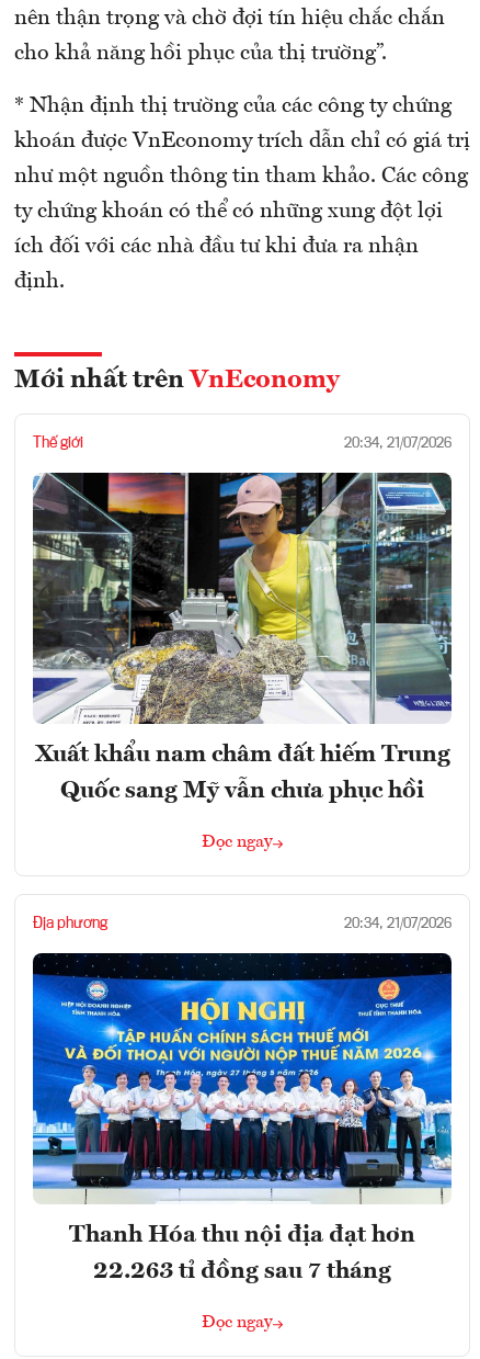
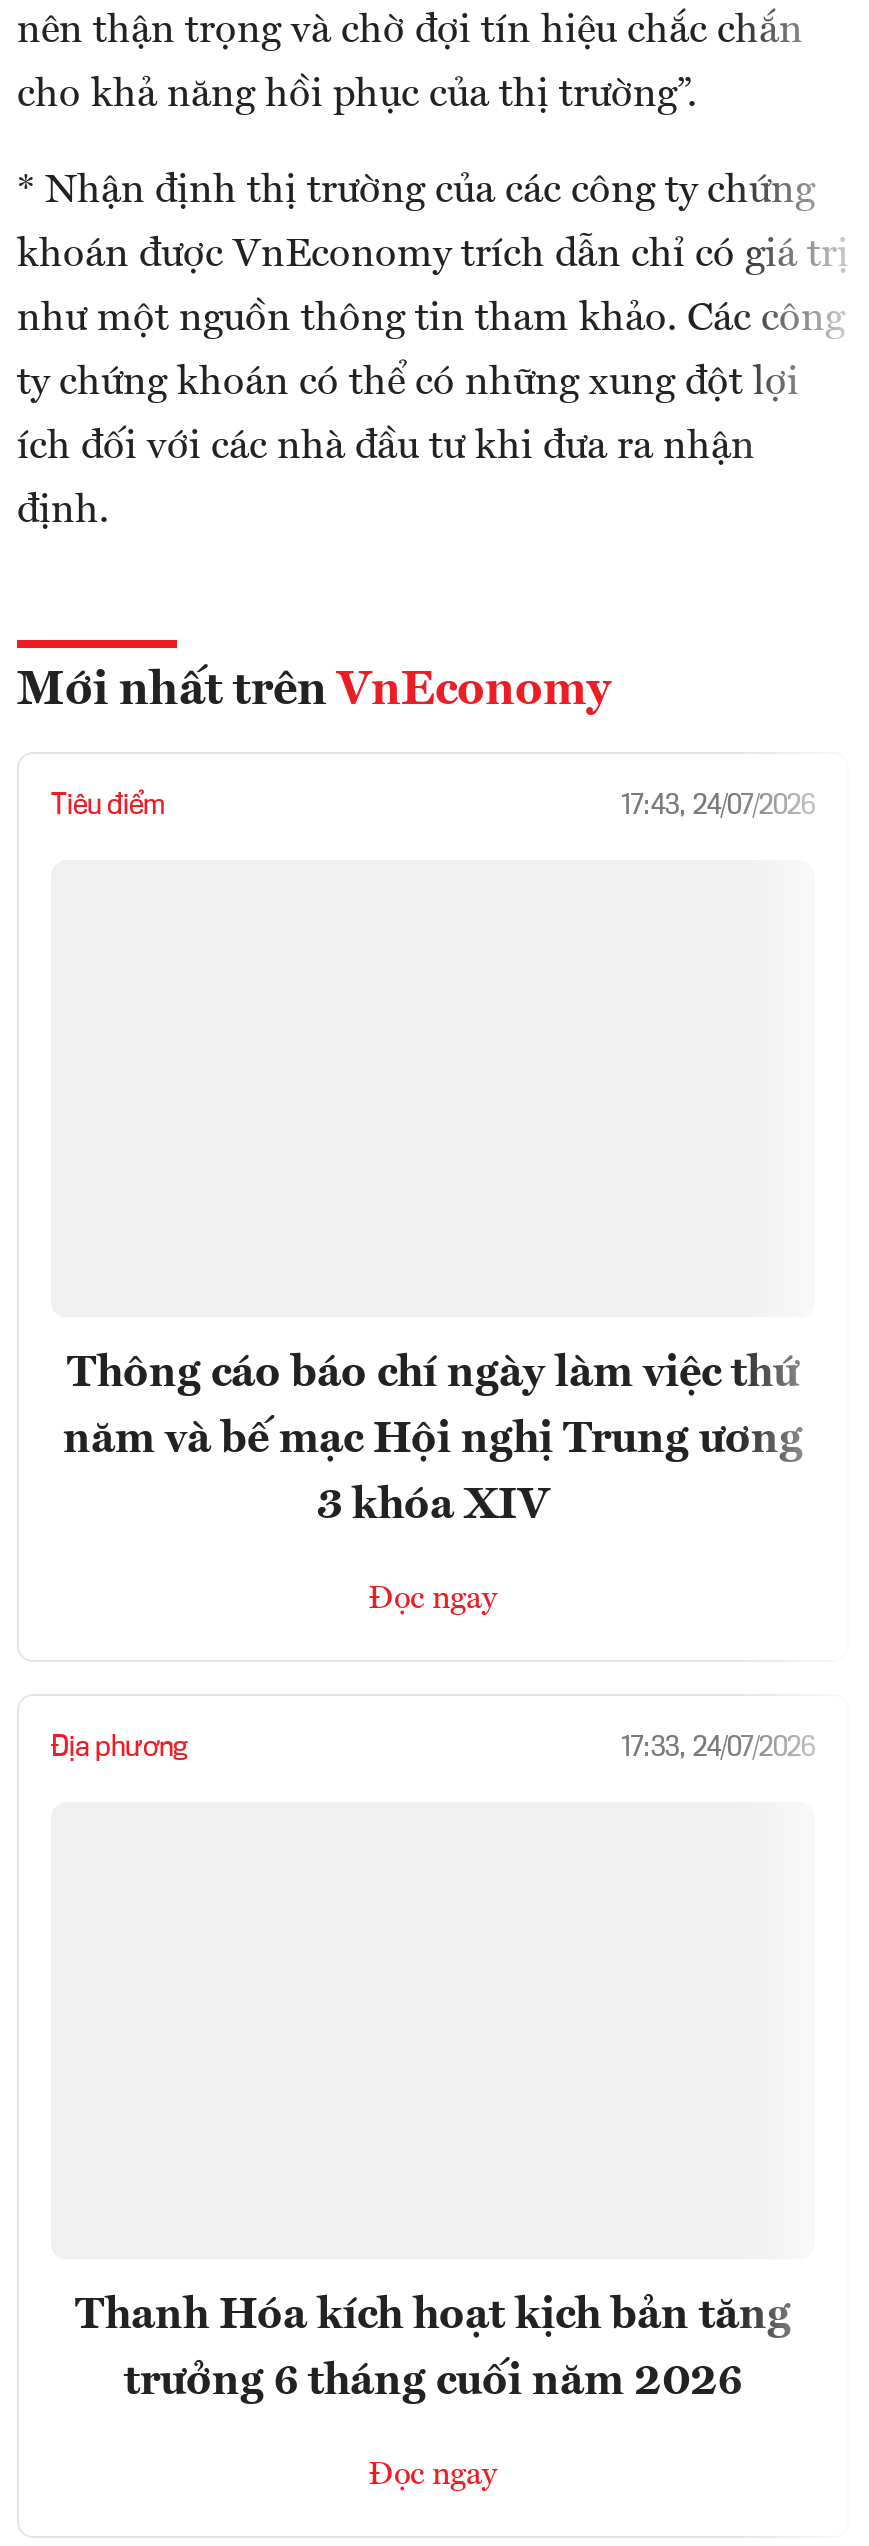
[33,435,452,450] Thế giới | 20:34, 21/07/2026 -> [51,791,815,819] Tiêu điểm | 17:43, 24/07/2026
[32,472,453,698] [image] -> none
[35,742,450,803] Xuất khẩu nam châm đất hiếm Trung | Quốc sang Mỹ vẫn chưa phục hồi -> [63,1351,803,1527] Thông cáo báo chí ngày làm việc thứ | năm và bế mạc Hội nghị Trung ương | 3 khóa XIV
[344,917,452,931] 20:34, 21/07/2026 -> [621,1735,815,1761] 17:33, 24/07/2026
[32,952,453,1204] [image] -> none
[69,1223,415,1247] Thanh Hóa thu nội địa đạt hơn -> [75,2294,791,2338] Thanh Hóa kích hoạt kịch bản tăng
[93,1259,391,1283] 22.263 tỉ đồng sau 7 tháng -> [124,2360,742,2404] trưởng 6 tháng cuối năm 2026

